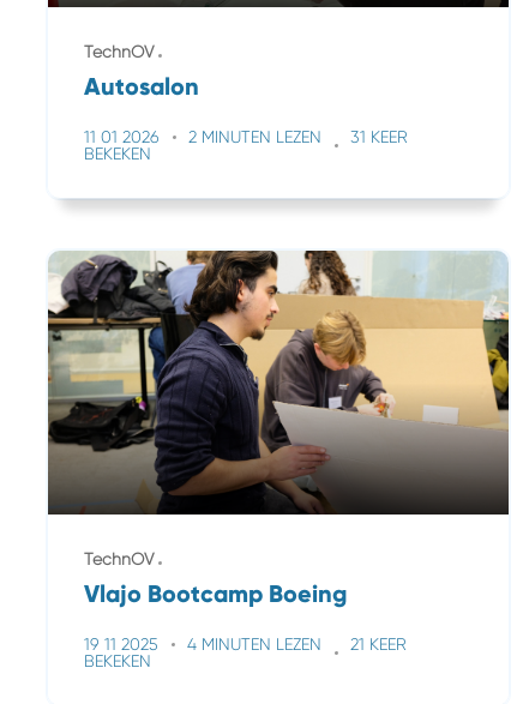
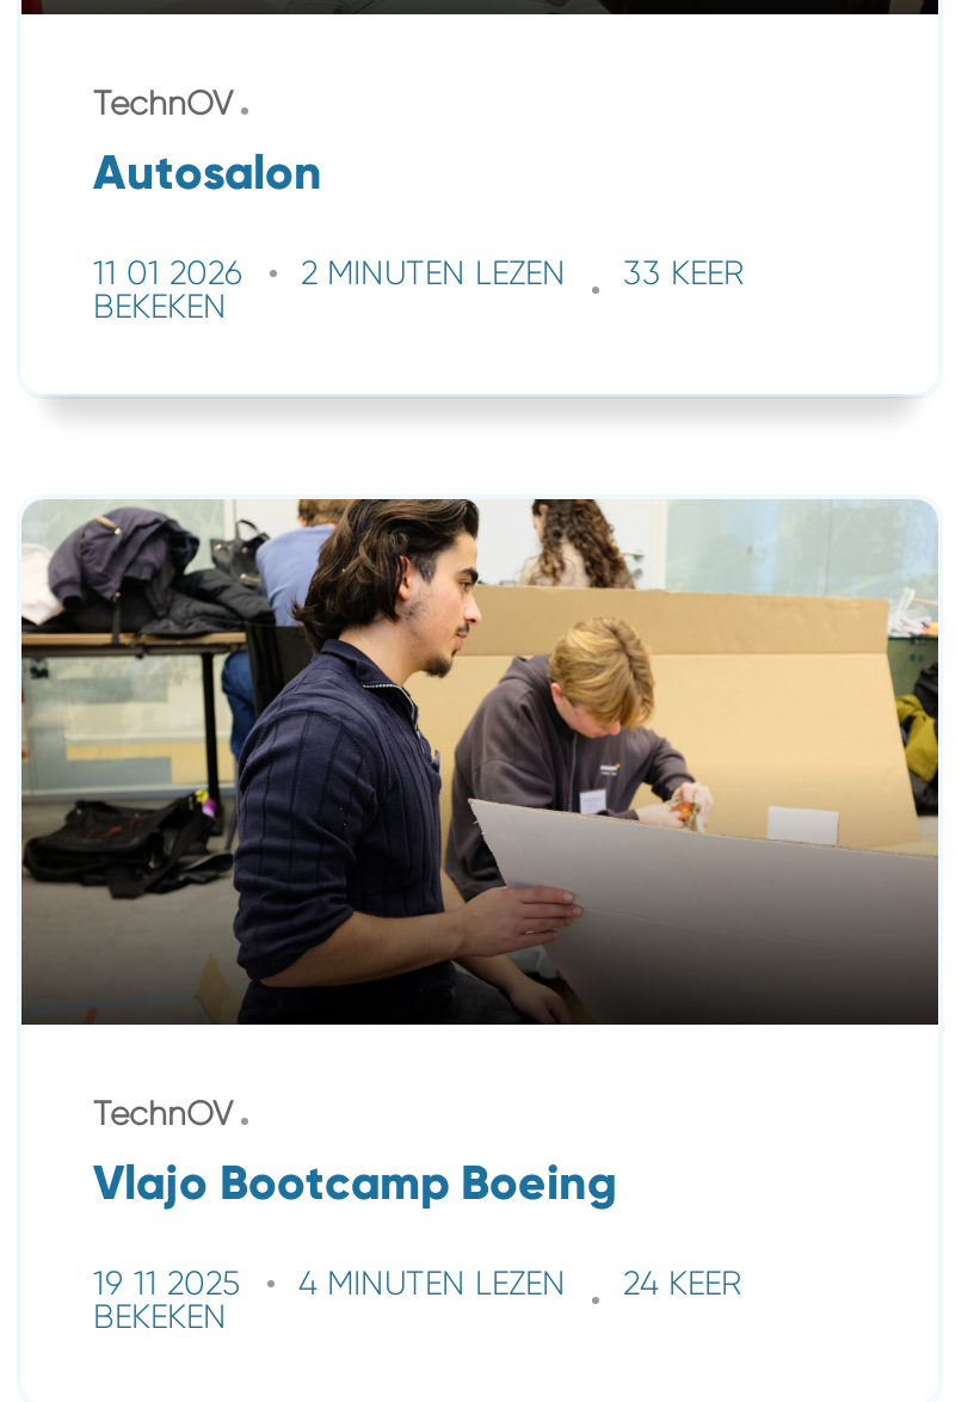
[84,128,408,147] 11 01 2026 2 MINUTEN LEZEN 31 KEER -> [93,254,745,292] 11 01 2026 2 MINUTEN LEZEN 33 KEER
[84,635,407,654] 19 11 2025 4 MINUTEN LEZEN 21 KEER -> [93,1264,742,1303] 19 11 2025 4 MINUTEN LEZEN 24 KEER

